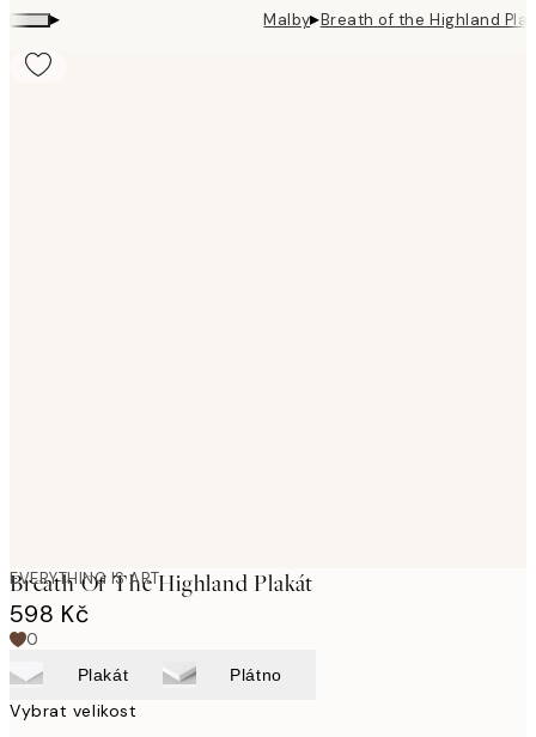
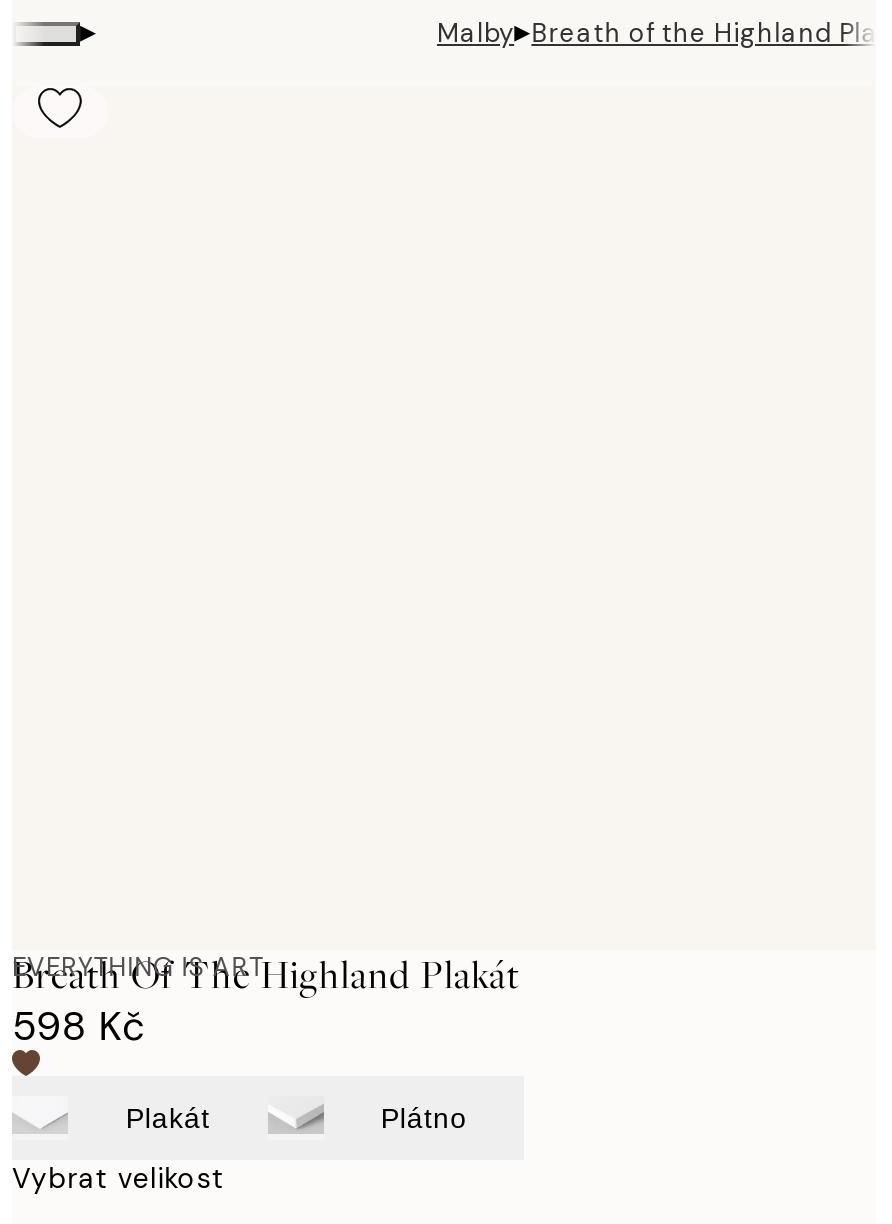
[26,629,39,650] 0 -> none

